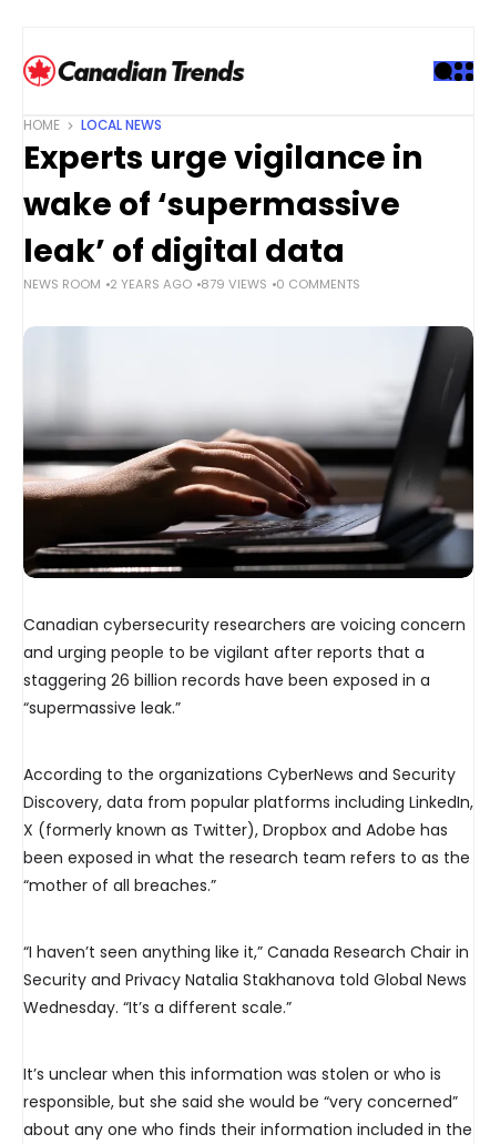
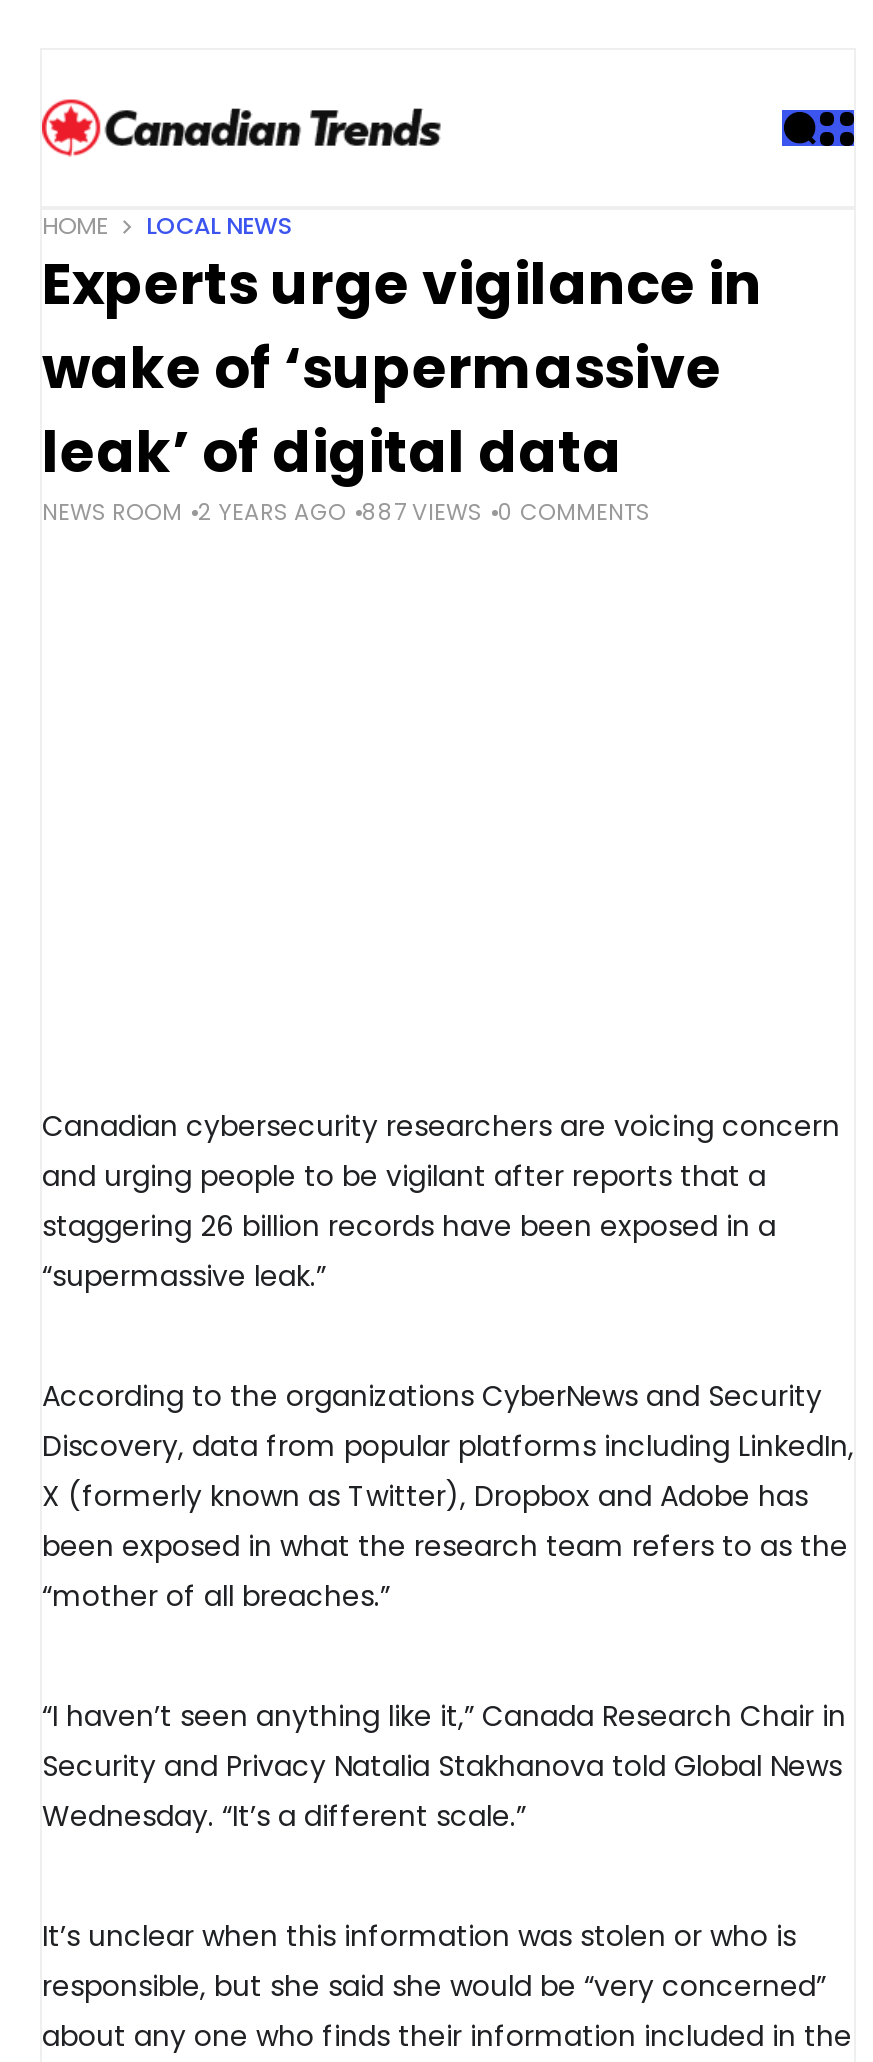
[23,275,360,293] NEWS ROOM 2 YEARS AGO 879 VIEWS 0 COMMENTS -> [42,496,650,528] NEWS ROOM 2 YEARS AGO 887 VIEWS 0 COMMENTS
[22,325,474,579] [image] -> none

